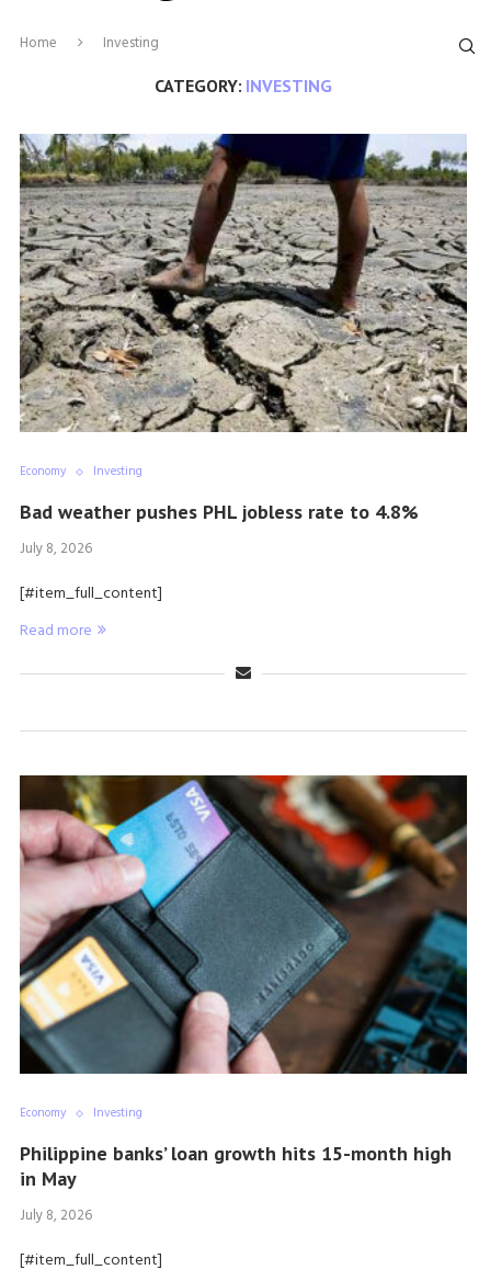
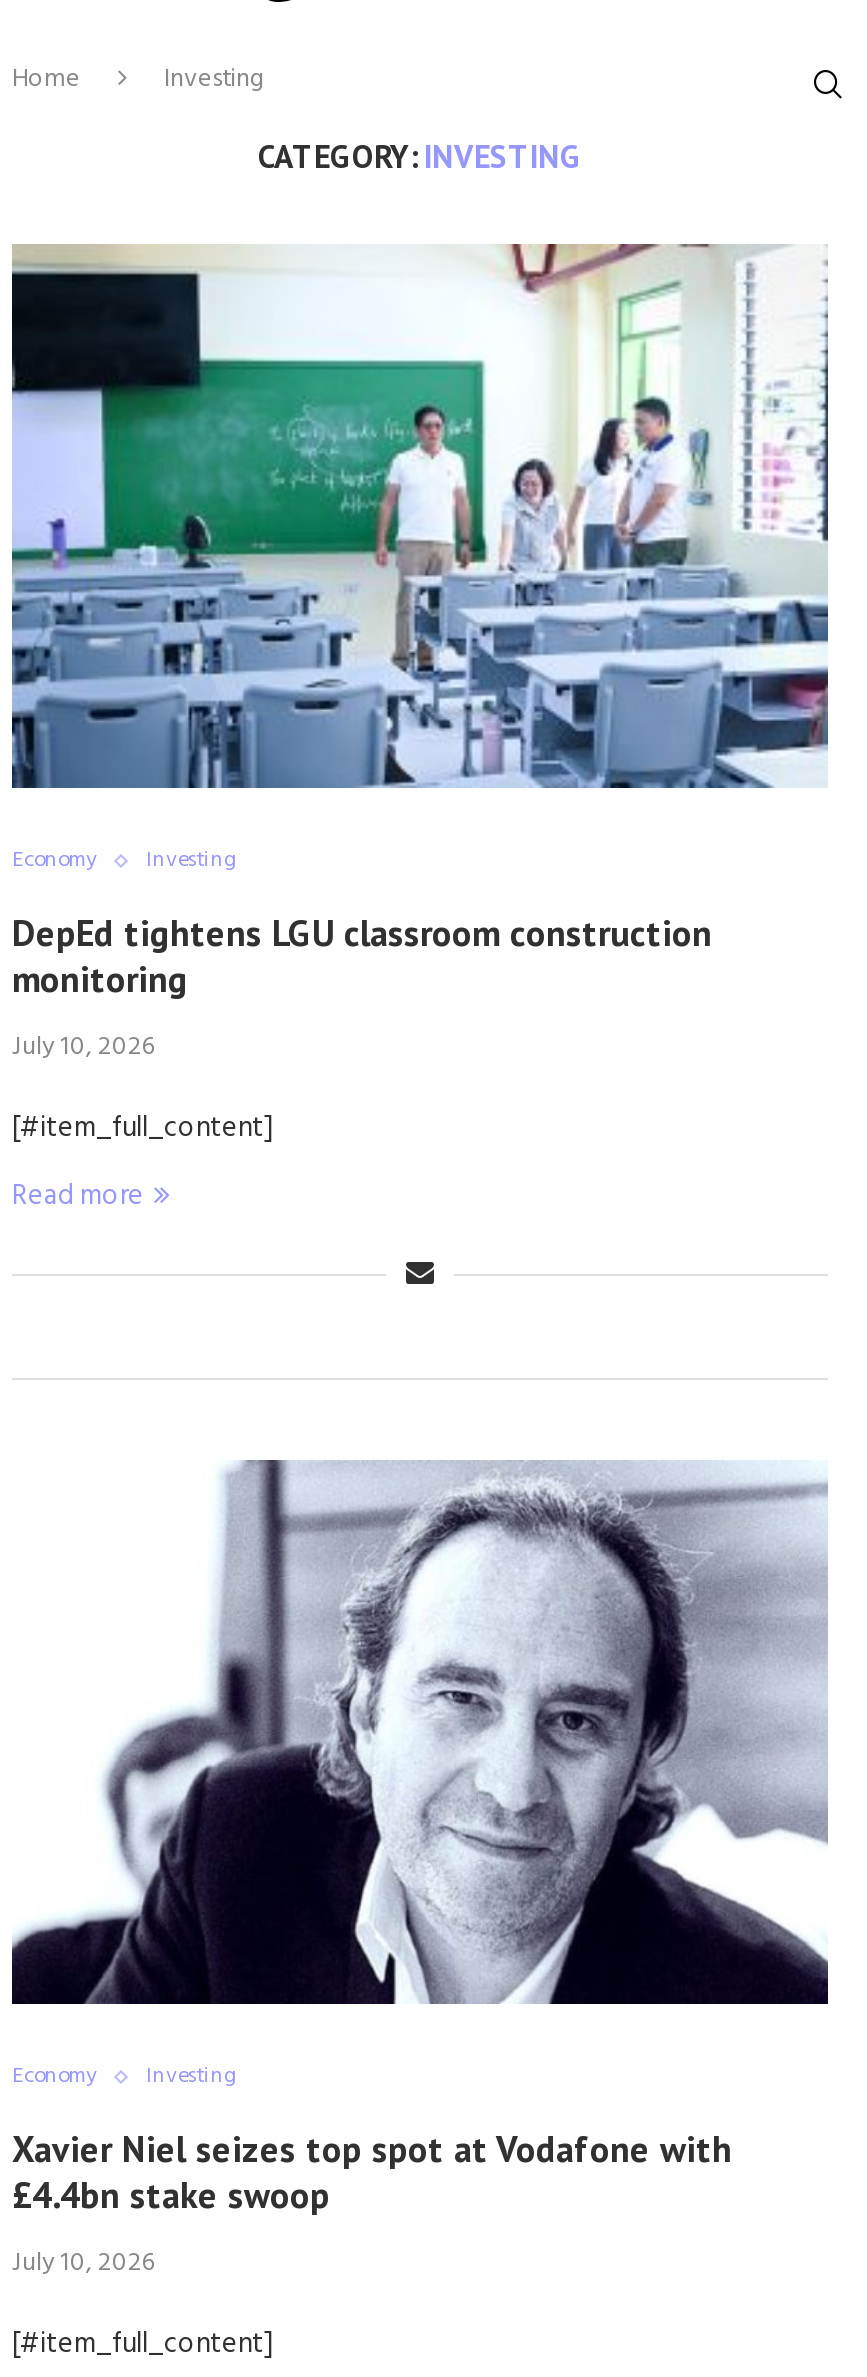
[19,133,468,433] [image] -> [10,242,830,790] [image]
[20,499,419,524] Bad weather pushes PHL jobless rate to 4.8% -> [12,910,712,1002] DepEd tightens LGU classroom construction | monitoring
[20,537,92,560] July 8, 2026 -> [12,1026,156,1068] July 10, 2026
[19,774,468,1075] [image] -> [12,1458,828,2006] [image]
[20,1141,452,1191] Philippine banks’ loan growth hits 15-month high | in May -> [12,2126,732,2218] Xavier Niel seizes top spot at Vodafone with | £4.4bn stake swoop
[20,1204,92,1227] July 8, 2026 -> [12,2242,156,2284] July 10, 2026

